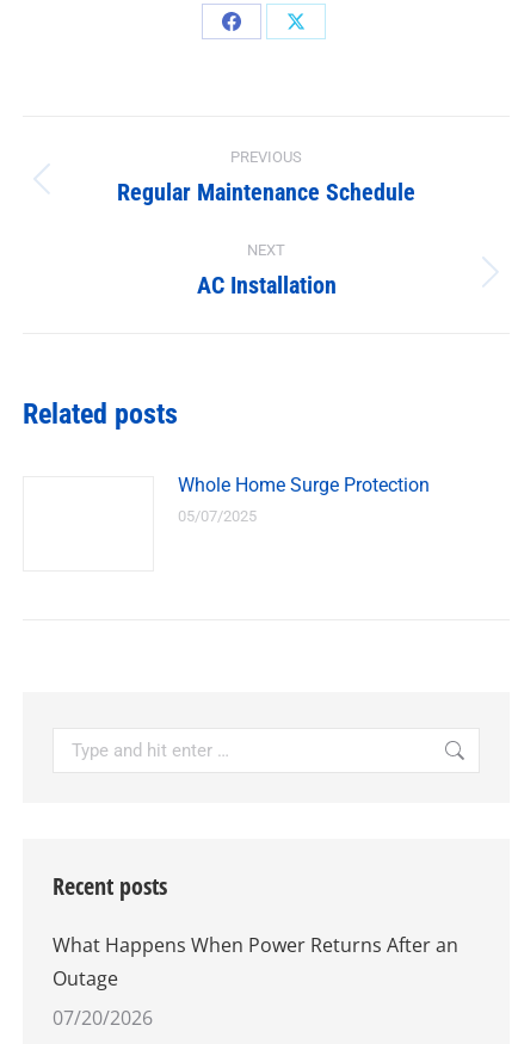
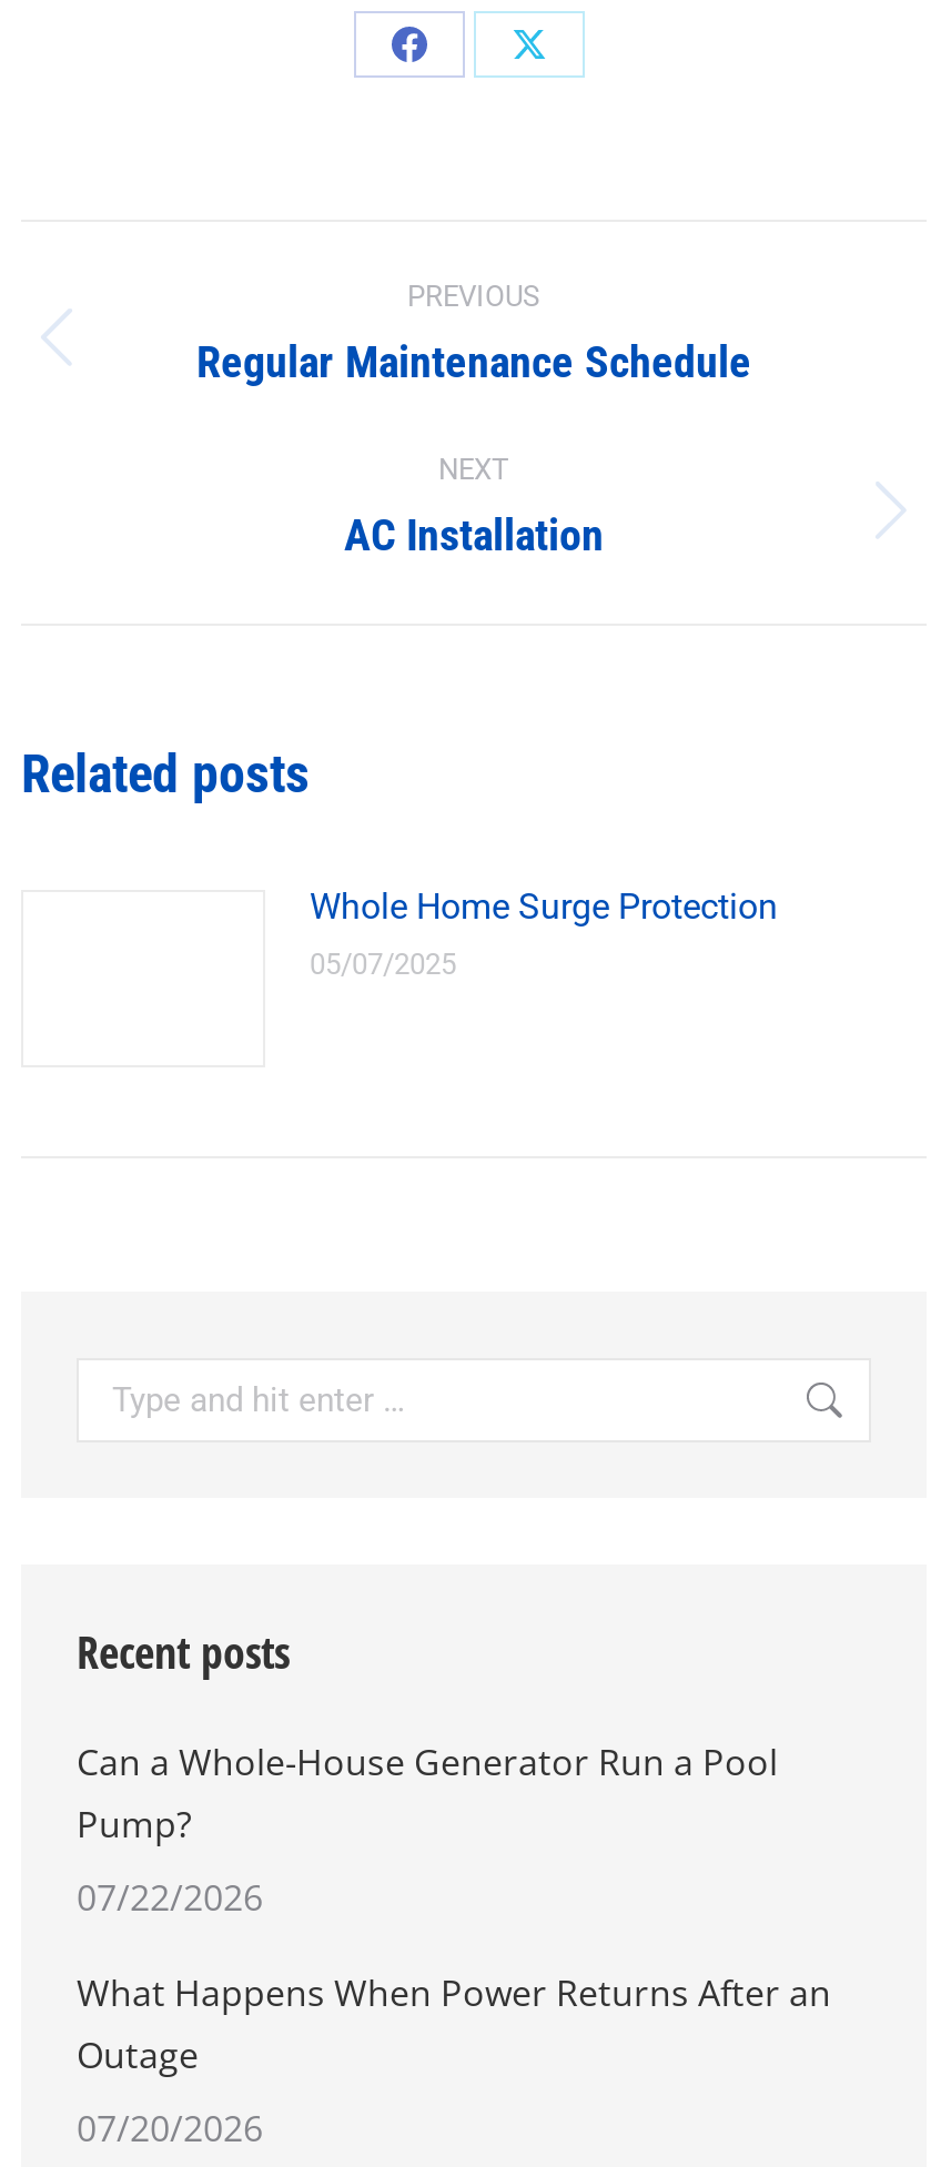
none -> [77,1738,778,1922] Can a Whole-House Generator Run a Pool | Pump? | 07/22/2026

